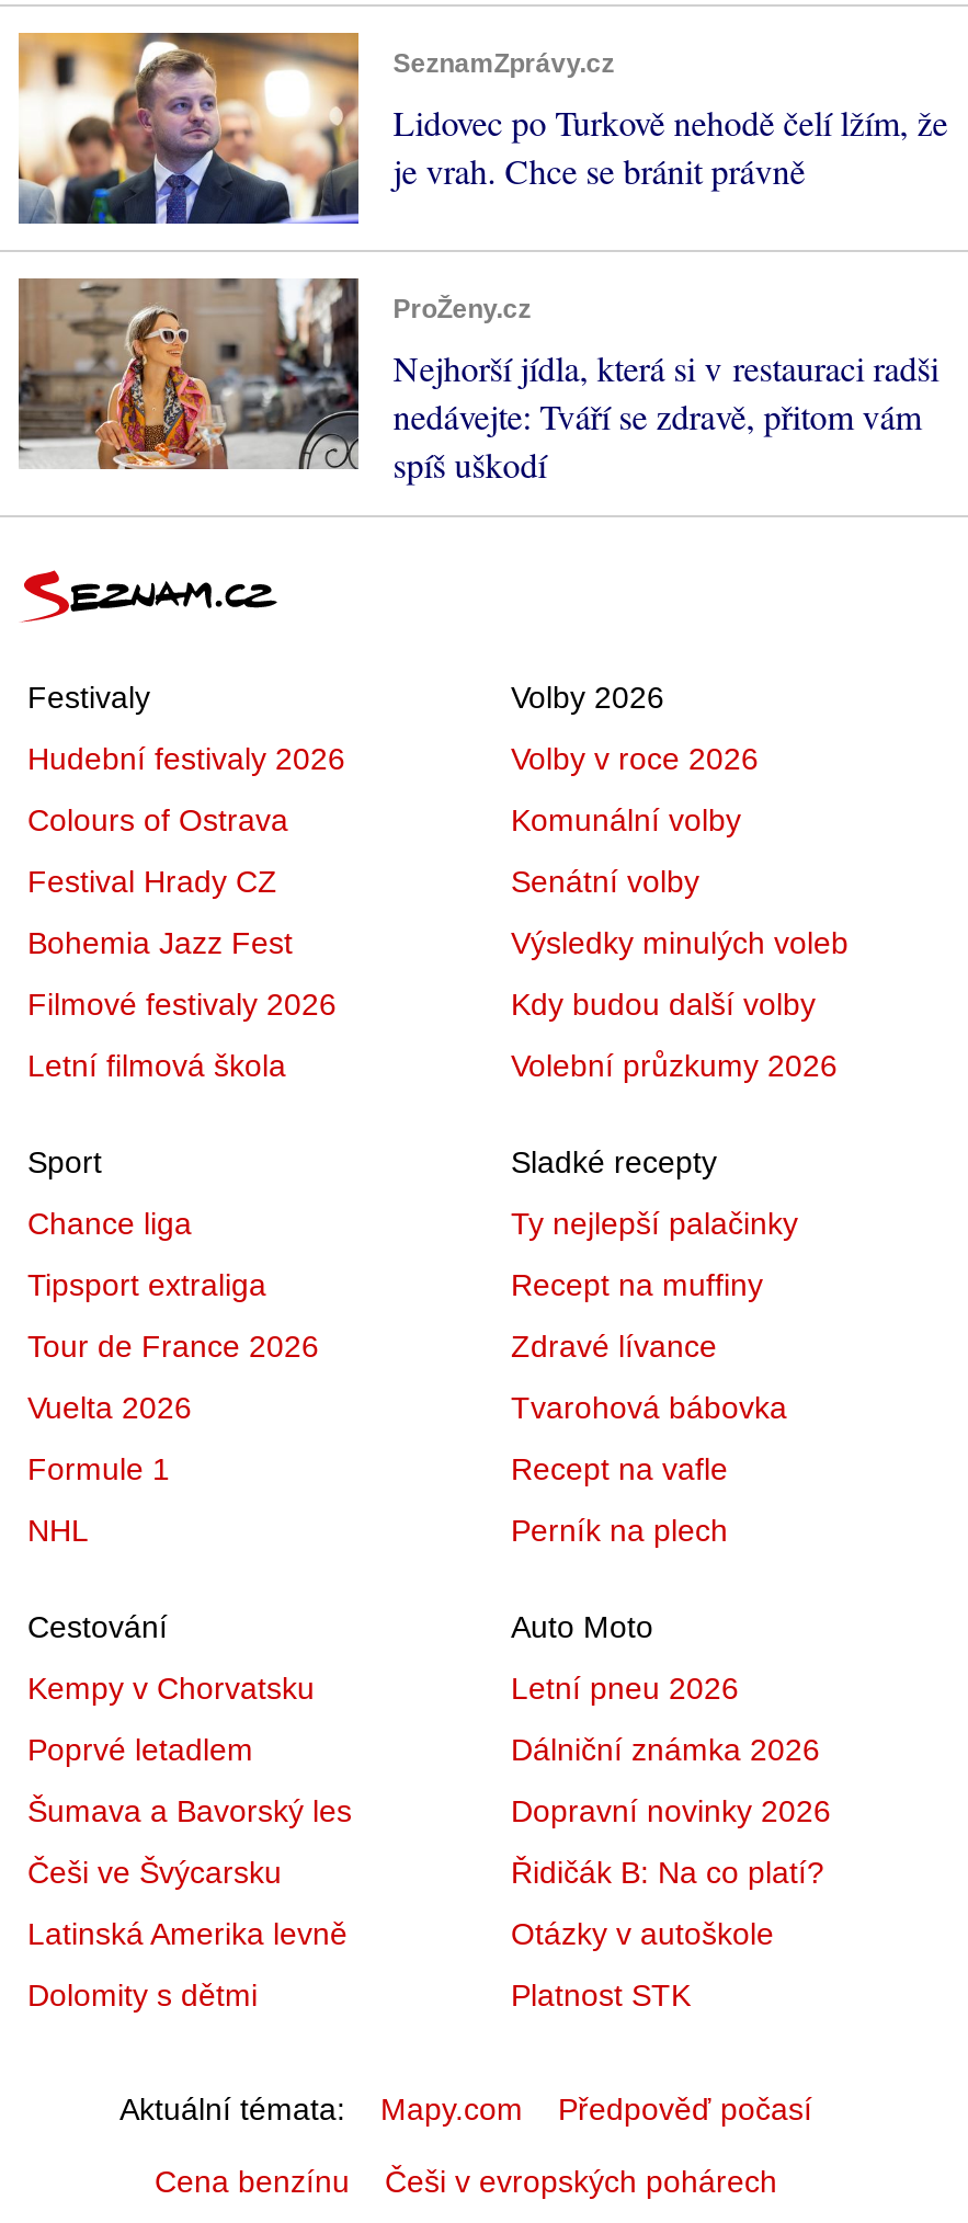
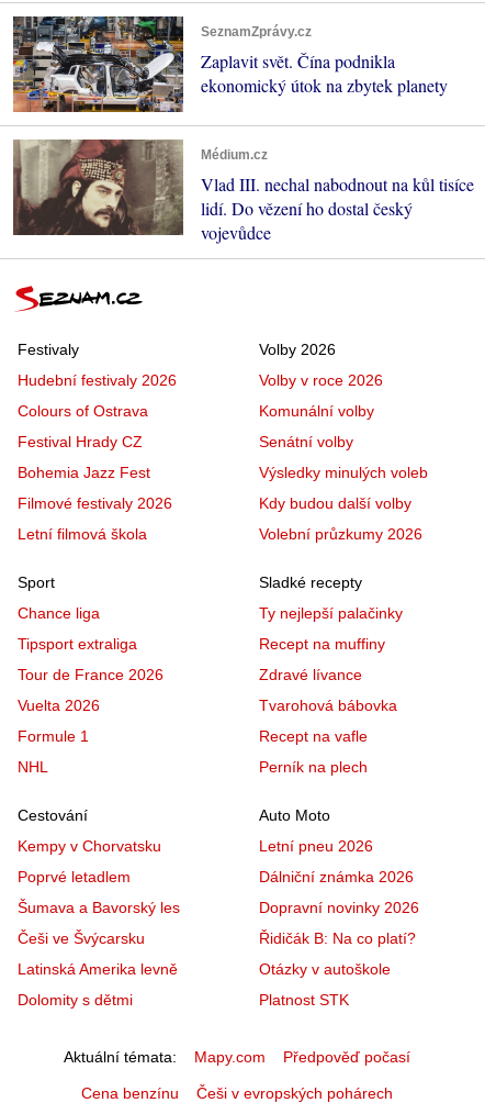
[16,30,948,227] [image] | Lidovec po Turkově nehodě čelí lžím, že | je vrah. Chce se bránit právně -> [12,15,447,113] [image] | Zaplavit svět. Čína podnikla | ekonomický útok na zbytek planety
[19,277,939,486] [image] | ProŽeny.cz | Nejhorší jídla, která si v restauraci radši | nedávejte: Tváří se zdravě, přitom vám | spíš uškodí -> [13,138,474,244] [image] | Médium.cz | Vlad III. nechal nabodnout na kůl tisíce | lidí. Do vězení ho dostal český | vojevůdce

